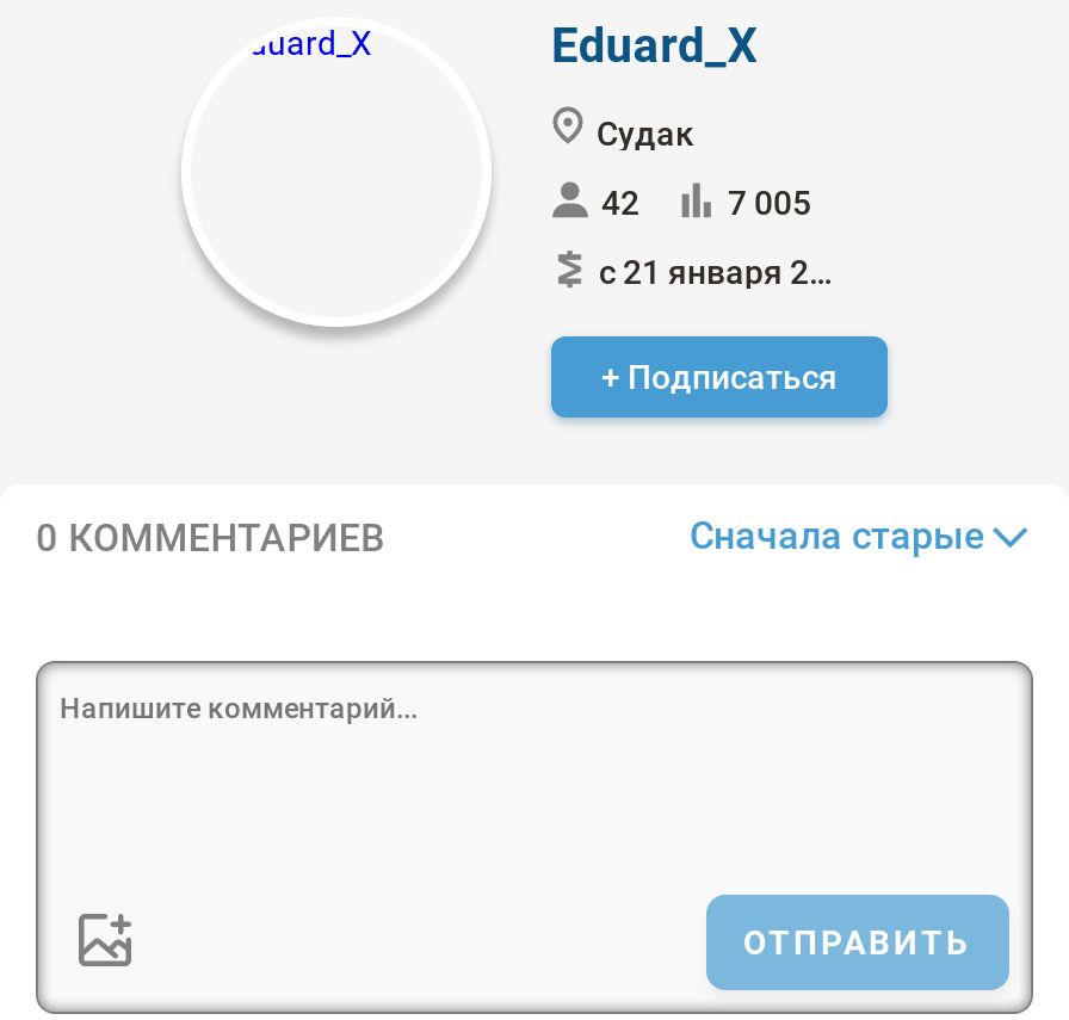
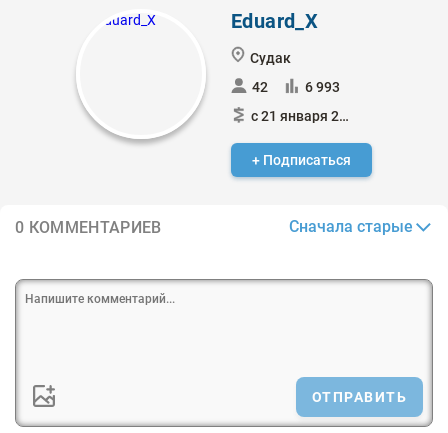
[728,184,811,222] 7 005 -> [305,79,340,95] 6 993

